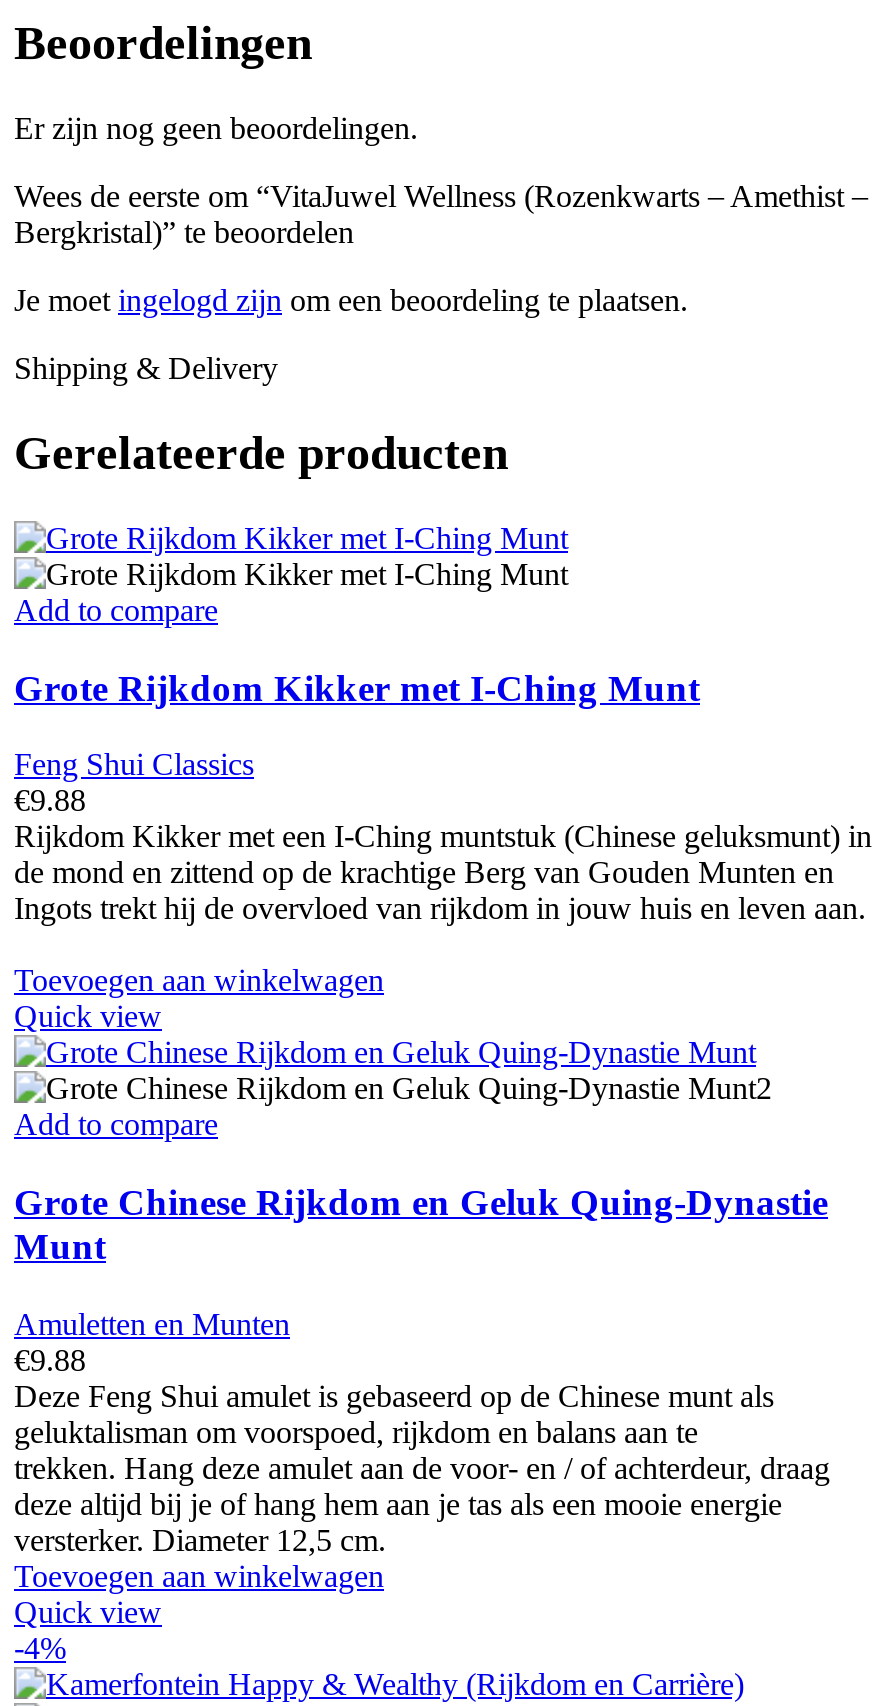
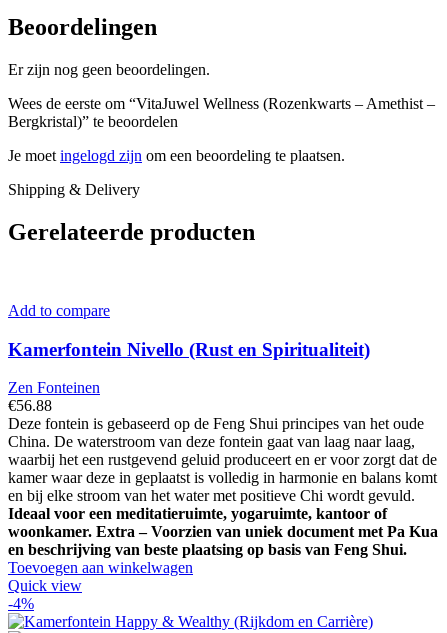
[12,519,570,595] [image] -> none
[14,666,872,1557] Grote Rijkdom Kikker met I-Ching Munt | Feng Shui Classics | €9.88 | Rijkdom Kikker met een I-Ching muntstuk (Chinese geluksmunt) in | de mond en zittend op de krachtige Berg van Gouden Munten en | Ingots trekt hij de overvloed van rijkdom in jouw huis en leven aan. | Toevoegen aan winkelwagen | Quick view | Add to compare | Grote Chinese Rijkdom en Geluk Quing-Dynastie | Munt | Amuletten en Munten | €9.88 | Deze Feng Shui amulet is gebaseerd op de Chinese munt als | geluktalisman om voorspoed, rijkdom en balans aan te | trekken. Hang deze amulet aan de voor- en / of achterdeur, draag | deze altijd bij je of hang hem aan je tas als een mooie energie | versterker. Diameter 12,5 cm. -> [8,339,438,558] Kamerfontein Nivello (Rust en Spiritualiteit) | Zen Fonteinen | €56.88 | Deze fontein is gebaseerd op de Feng Shui principes van het oude | China. De waterstroom van deze fontein gaat van laag naar laag, | waarbij het een rustgevend geluid produceert en er voor zorgt dat de | kamer waar deze in geplaatst is volledig in harmonie en balans komt | en bij elke stroom van het water met positieve Chi wordt gevuld. | Ideaal voor een meditatieruimte, yogaruimte, kantoor of | woonkamer. Extra – Voorzien van uniek document met Pa Kua | en beschrijving van beste plaatsing op basis van Feng Shui.

